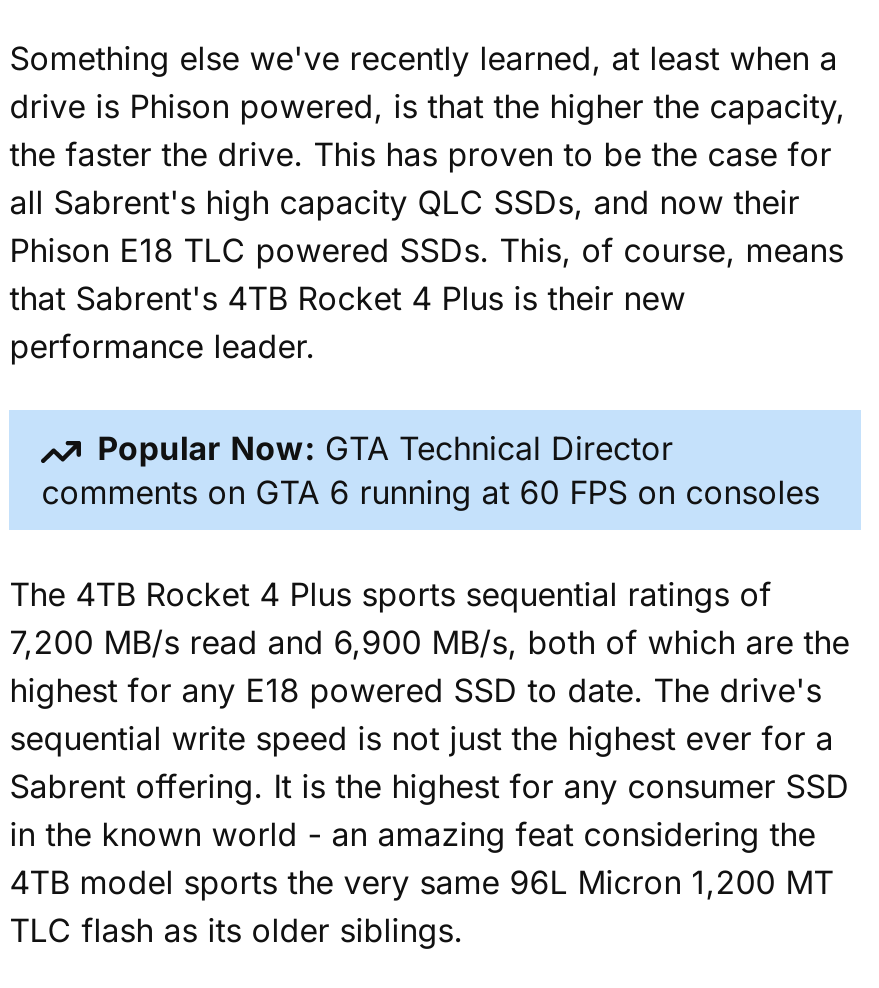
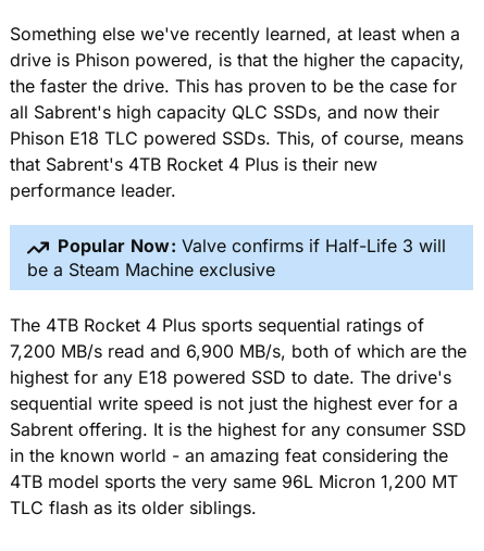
[41,428,819,511] Popular Now: GTA Technical Director | comments on GTA 6 running at 60 FPS on consoles -> [27,235,446,280] Popular Now: Valve confirms if Half-Life 3 will | be a Steam Machine exclusive

